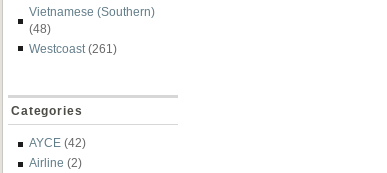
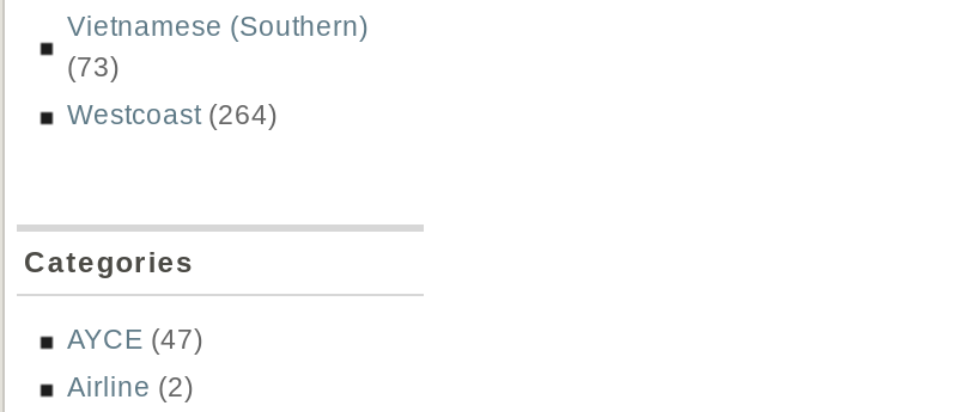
[29,22,51,35] (48) -> [67,50,120,81] (73)
[29,41,117,54] Westcoast (261) -> [67,98,278,129] Westcoast (264)
[29,136,86,149] AYCE (42) -> [67,324,203,355] AYCE (47)

